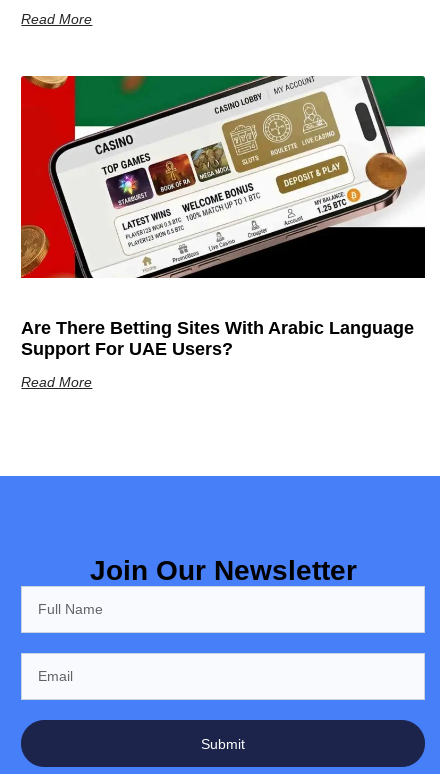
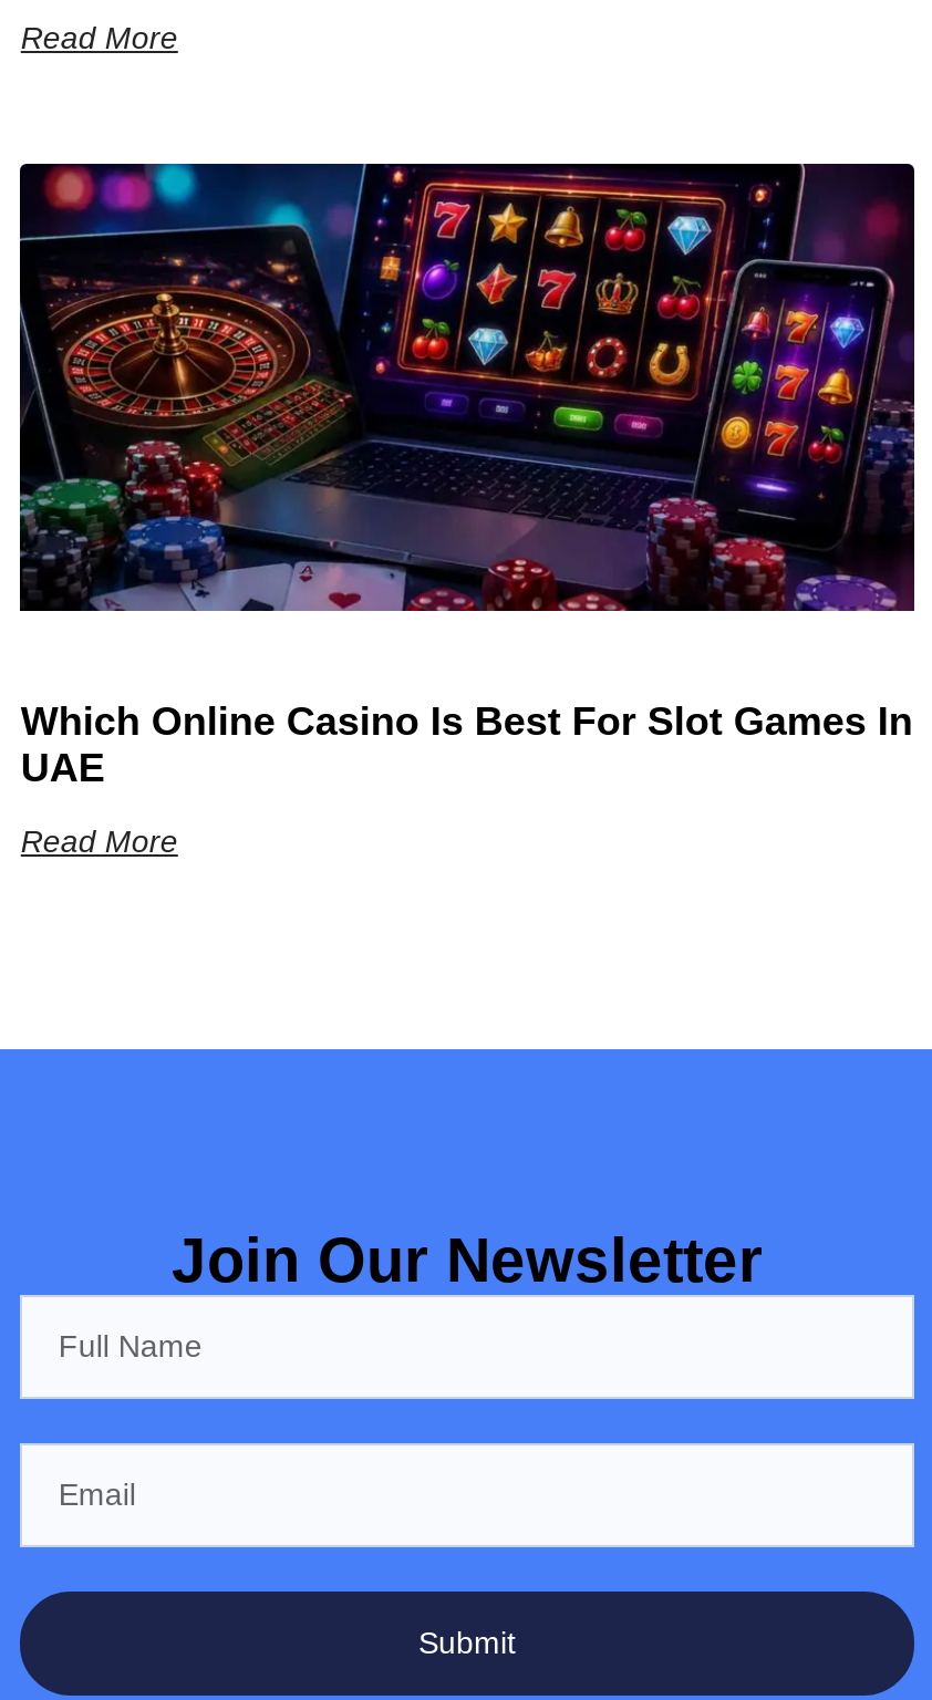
[20,75,426,358] [image] | Are There Betting Sites With Arabic Language | Support For UAE Users? -> [18,160,917,790] [image] | Which Online Casino Is Best For Slot Games In | UAE

